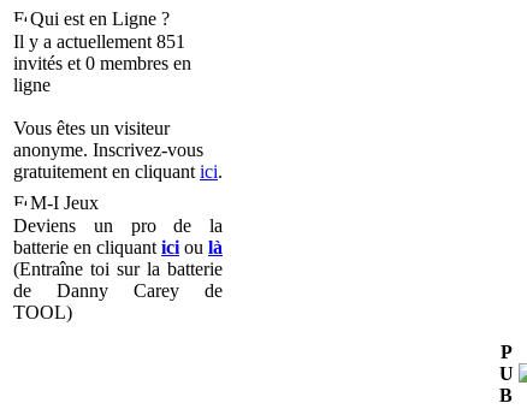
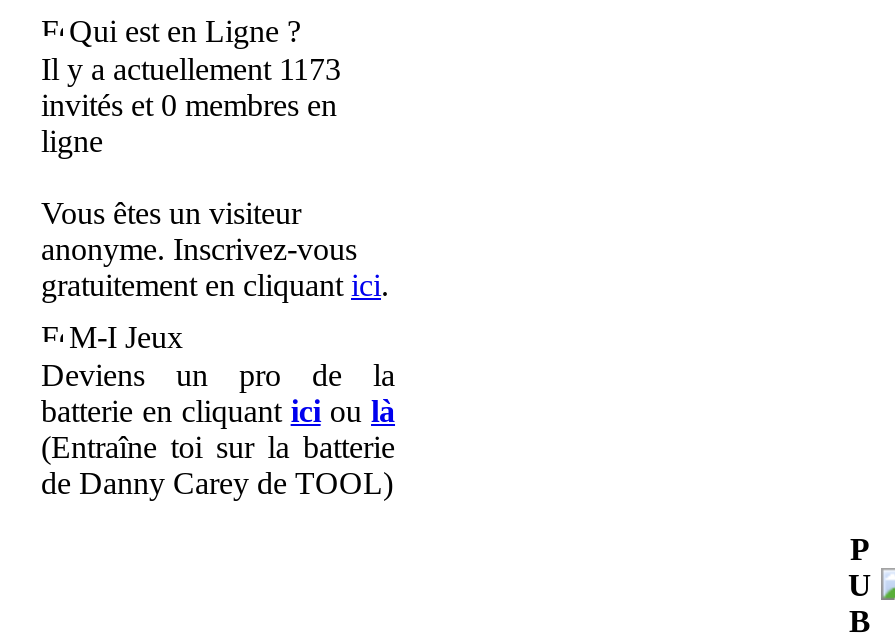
[13,31,185,52] Il y a actuellement 851 -> [41,52,341,86] Il y a actuellement 1173

